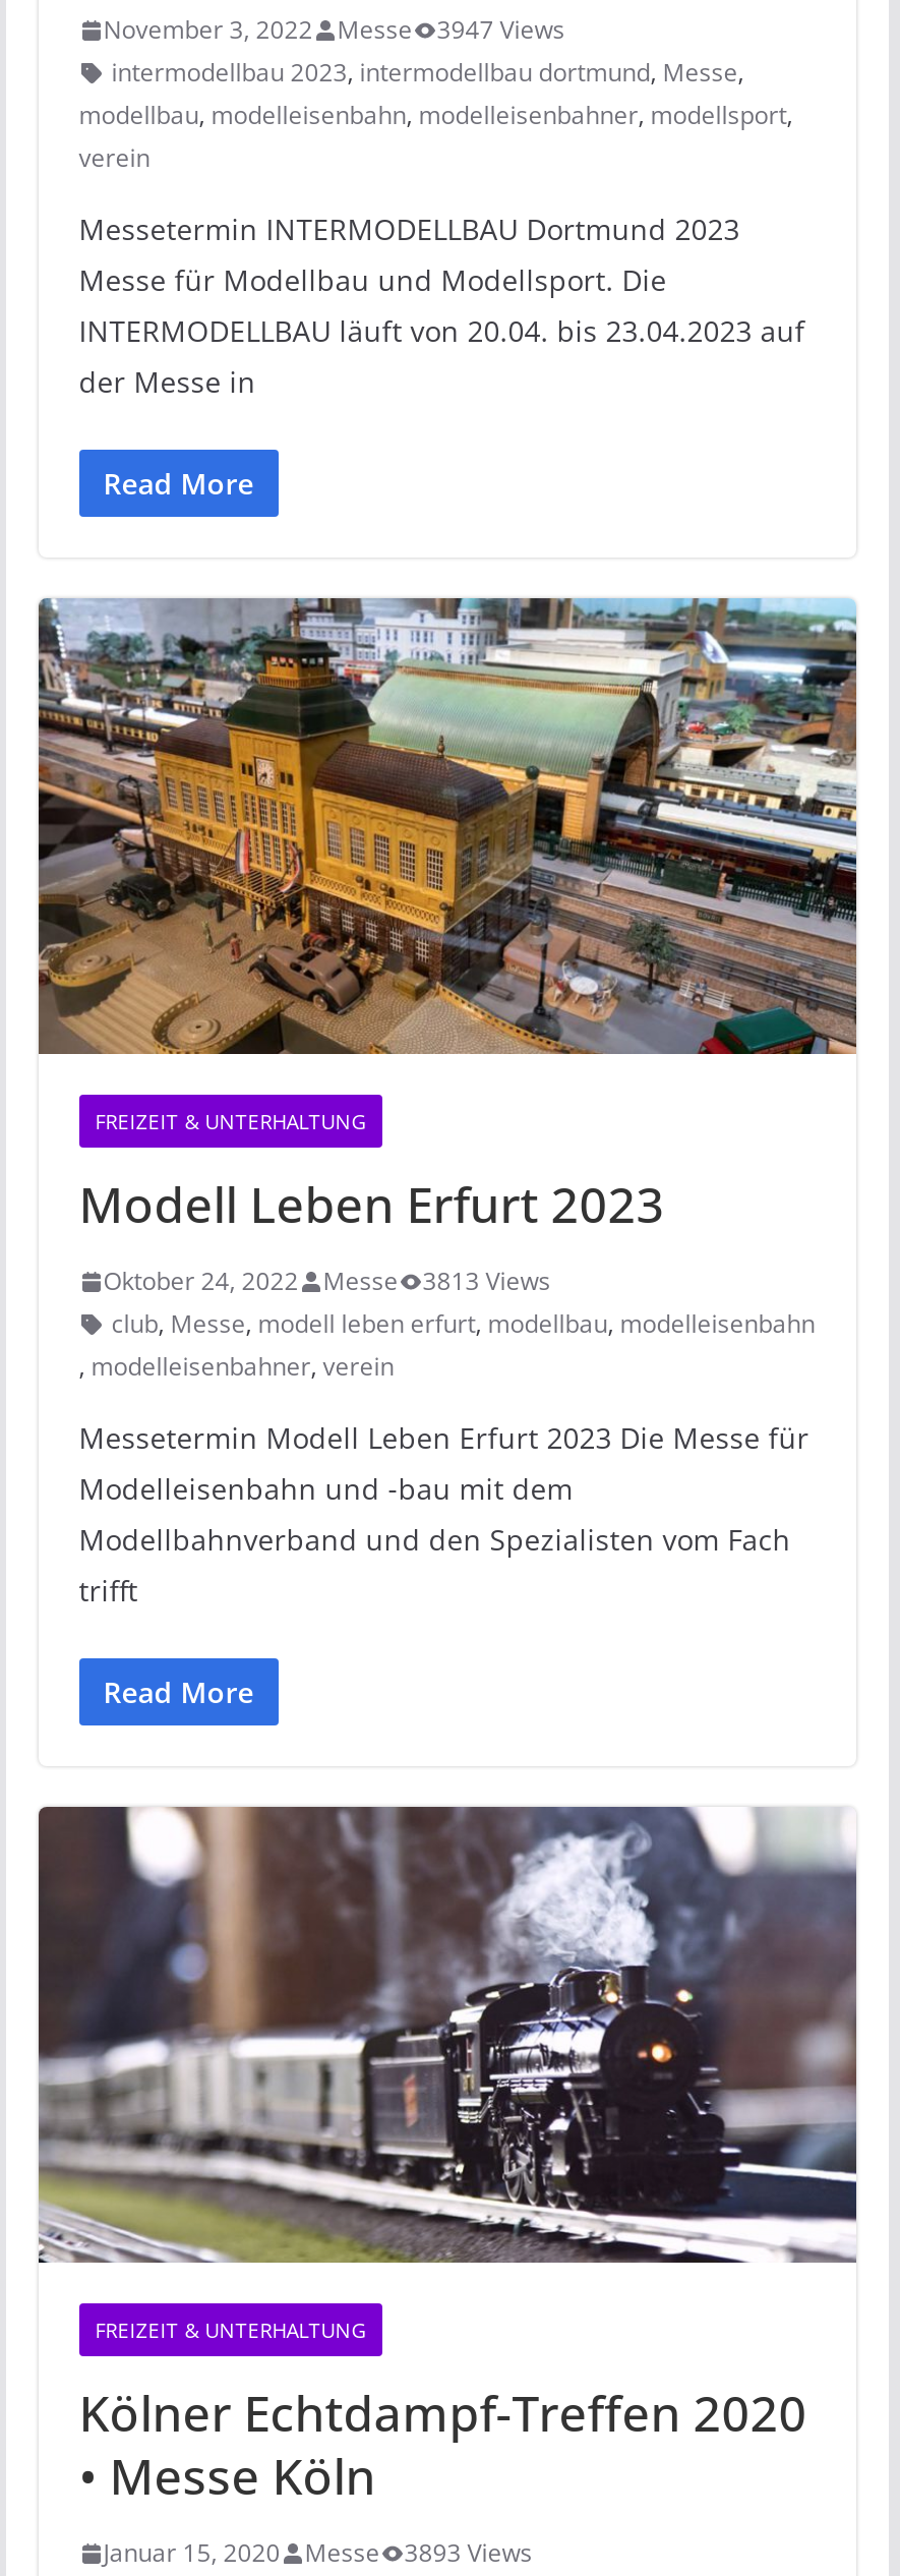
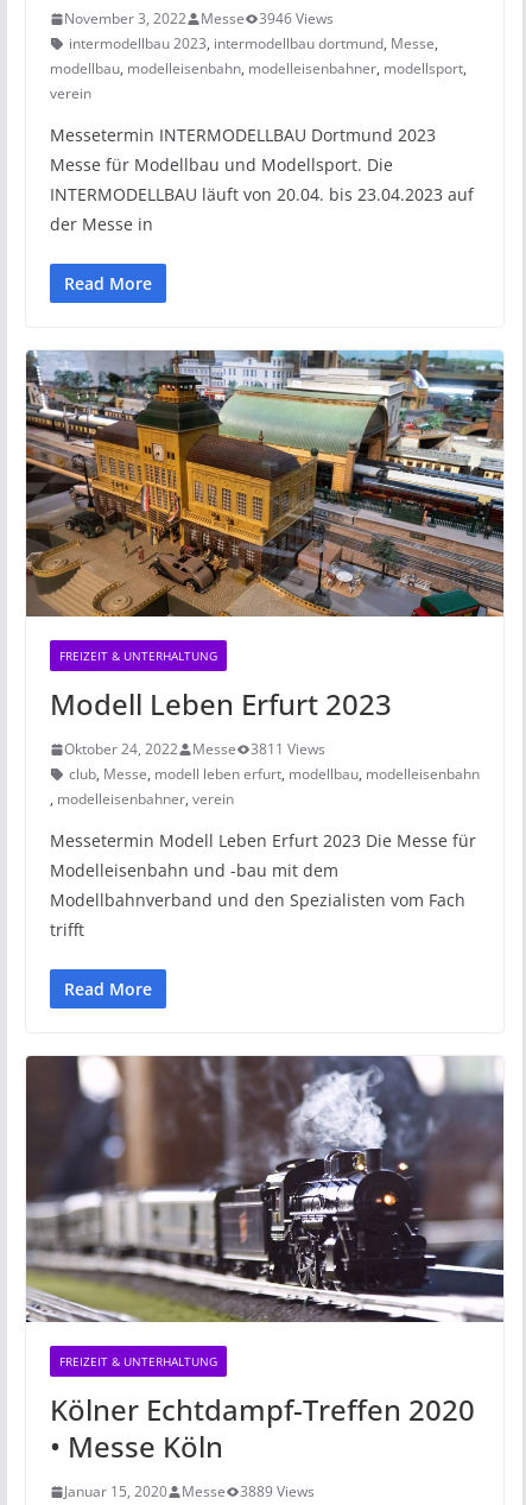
[103,13,565,48] November 3, 2022 Messe 3947 Views -> [64,9,333,29] November 3, 2022 Messe 3946 Views
[103,1264,551,1299] Oktober 24, 2022 Messe 3813 Views -> [64,739,325,759] Oktober 24, 2022 Messe 3811 Views
[103,2536,532,2570] Januar 15, 2020 Messe 3893 Views -> [64,1481,314,1502] Januar 15, 2020 Messe 3889 Views

